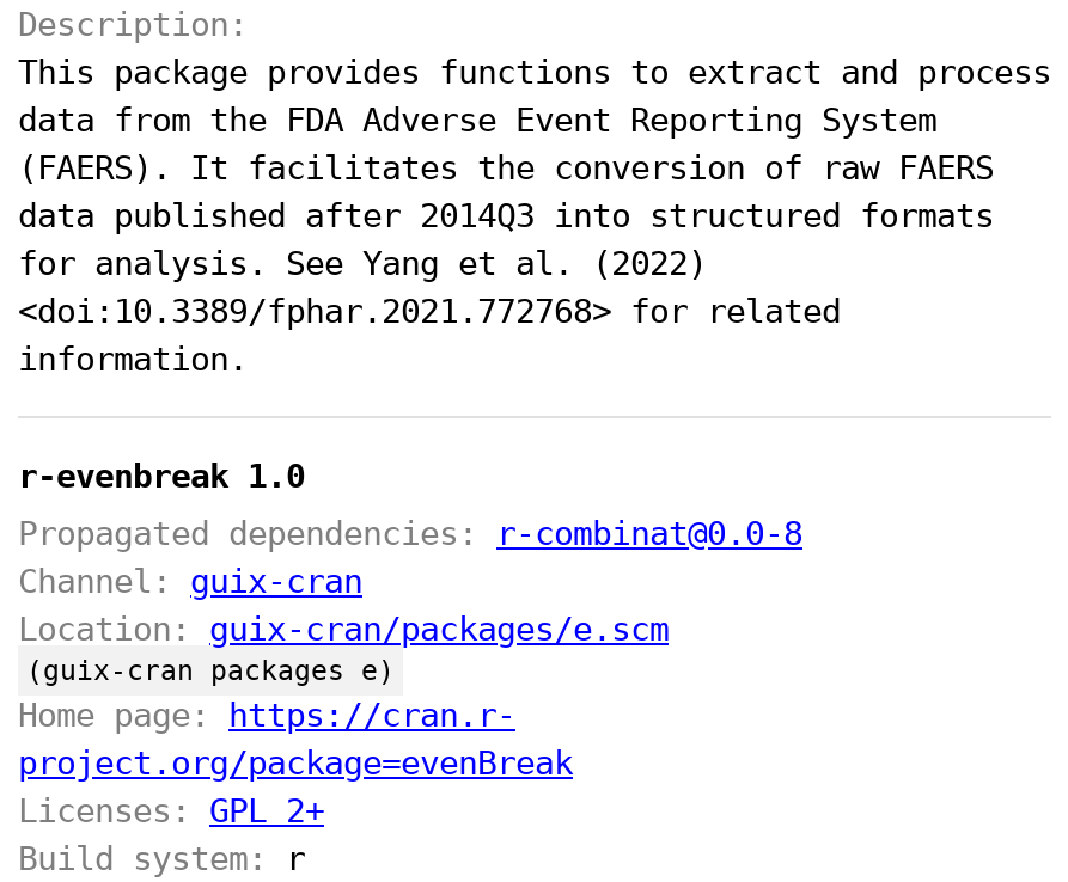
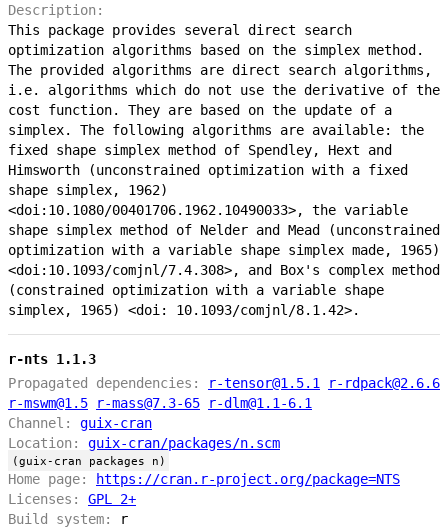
[18,53,1051,378] This package provides functions to extract and process | data from the FDA Adverse Event Reporting System | (FAERS). It facilitates the conversion of raw FAERS | data published after 2014Q3 into structured formats | for analysis. See Yang et al. (2022) | <doi:10.3389/fphar.2021.772768> for related | information. -> [8,22,440,318] This package provides several direct search | optimization algorithms based on the simplex method. | The provided algorithms are direct search algorithms, | i.e. algorithms which do not use the derivative of the | cost function. They are based on the update of a | simplex. The following algorithms are available: the | fixed shape simplex method of Spendley, Hext and | Himsworth (unconstrained optimization with a fixed | shape simplex, 1962) | <doi:10.1080/00401706.1962.10490033>, the variable | shape simplex method of Nelder and Mead (unconstrained | optimization with a variable shape simplex made, 1965) | <doi:10.1093/comjnl/7.4.308>, and Box's complex method | (constrained optimization with a variable shape | simplex, 1965) <doi: 10.1093/comjnl/8.1.42>.
[18,457,305,495] r-evenbreak 1.0 -> [8,351,96,367] r-nts 1.1.3
[18,513,802,551] Propagated dependencies: r-combinat@0.0-8 -> [8,374,440,410] Propagated dependencies: r-tensor@1.5.1 r-rdpack@2.6.6 | r-mswm@1.5 r-mass@7.3-65 r-dlm@1.1-6.1
moved [18,561,362,599] -> [8,414,152,430]: Channel: guix-cran
[18,608,669,780] Location: guix-cran/packages/e.scm | (guix-cran packages e) | Home page: https://cran.r- | project.org/package=evenBreak -> [8,434,400,486] Location: guix-cran/packages/n.scm | (guix-cran packages n) | Home page: https://cran.r-project.org/package=NTS

